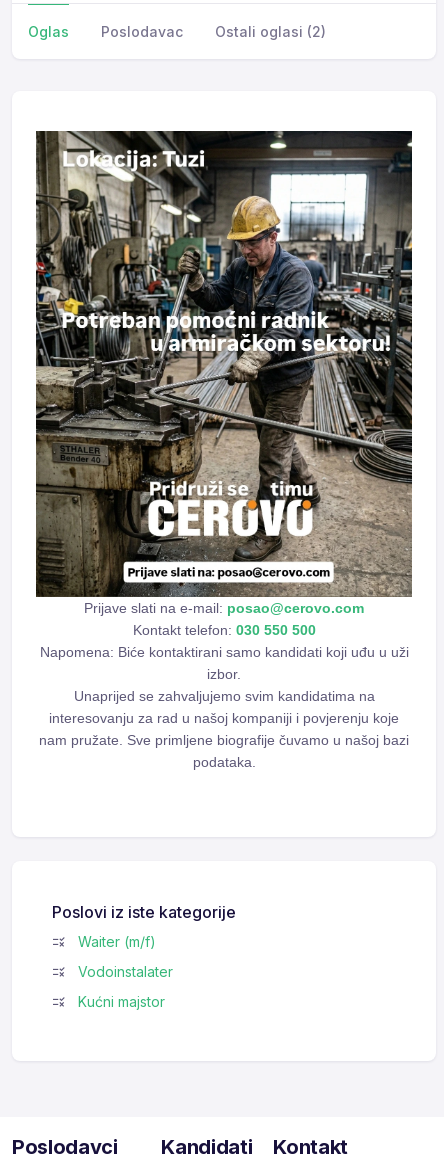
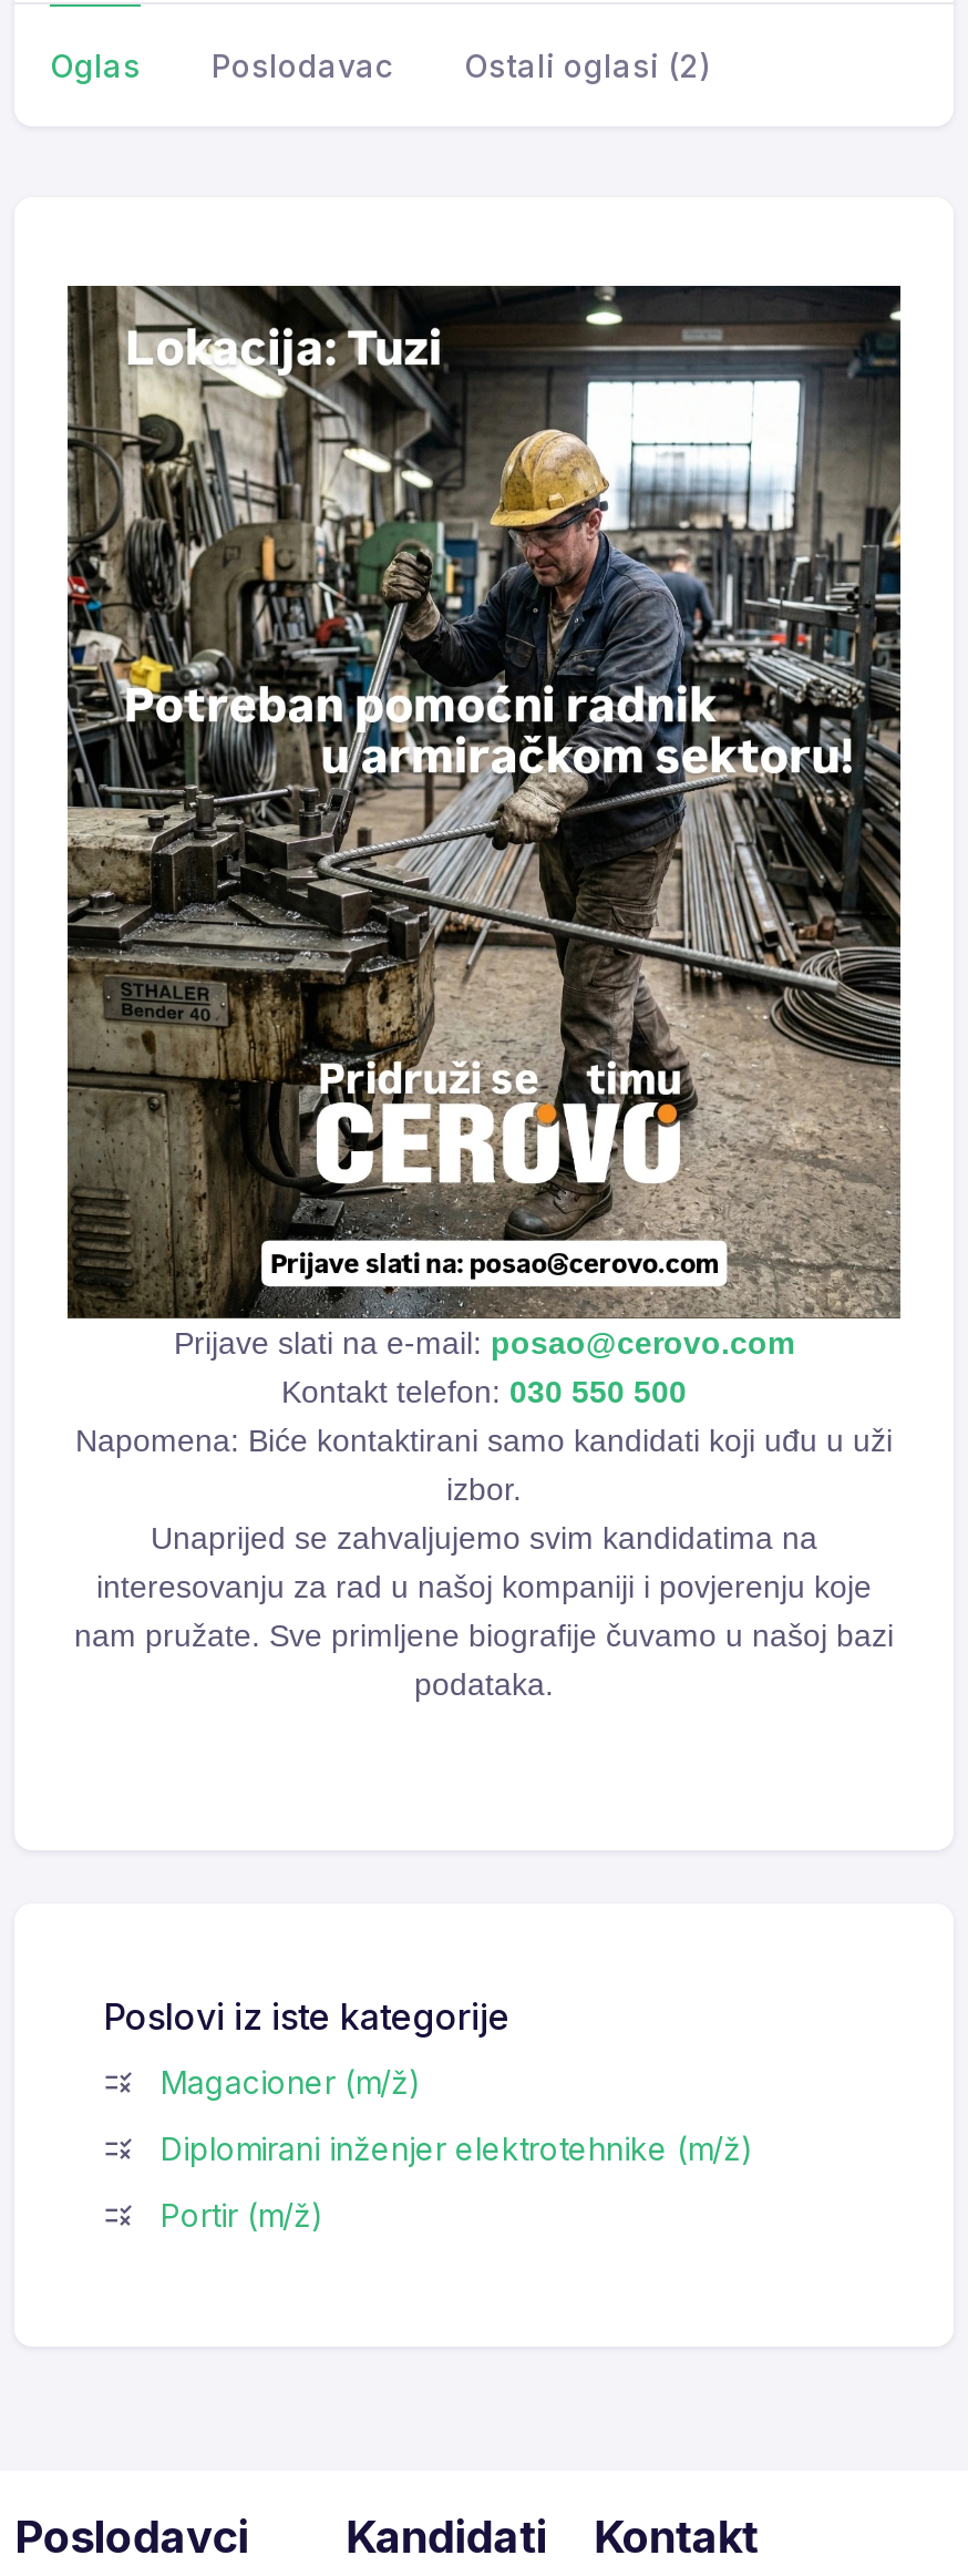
[78,933,156,950] Waiter (m/f) -> [161,2064,422,2101] Magacioner (m/ž)
[78,963,173,980] Vodoinstalater -> [161,2130,754,2168] Diplomirani inženjer elektrotehnike (m/ž)
[78,993,165,1010] Kućni majstor -> [161,2197,325,2234] Portir (m/ž)

